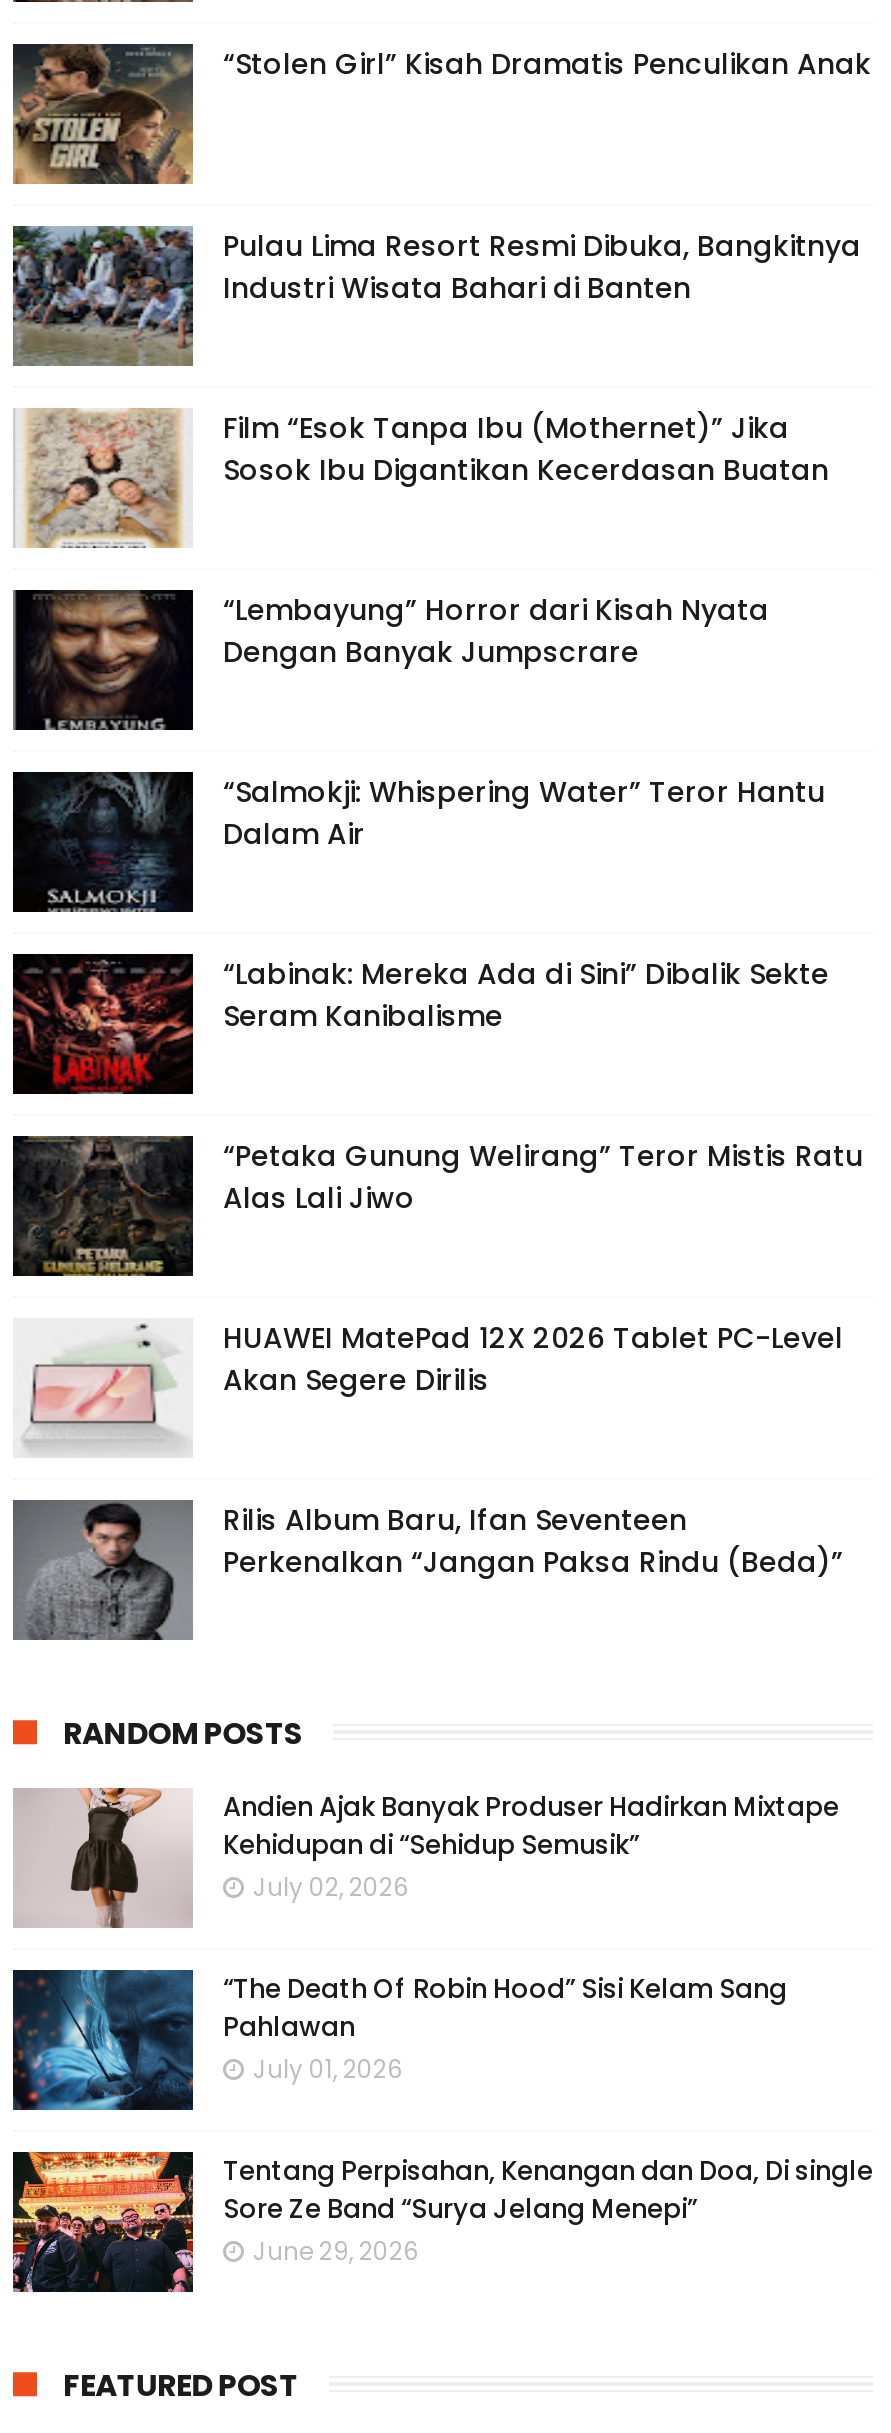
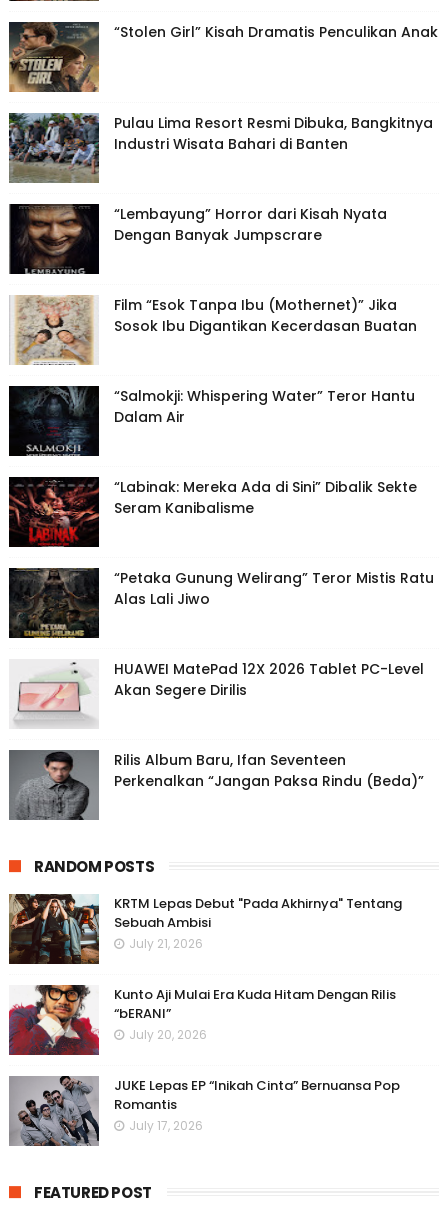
moved [15,408,829,548] -> [10,295,417,365]: [image] | Film “Esok Tanpa Ibu (Mothernet)” Jika | Sosok Ibu Digantikan Kecerdasan Buatan
moved [19,588,769,734] -> [12,203,387,276]: [image] | “Lembayung” Horror dari Kisah Nyata | Dengan Banyak Jumpscrare
[15,1786,839,1930] [image] | Andien Ajak Banyak Produser Hadirkan Mixtape | Kehidupan di “Sehidup Semusik” | July 02, 2026 -> [9,893,402,965] [image] | KRTM Lepas Debut "Pada Akhirnya" Tentang | Sebuah Ambisi | July 21, 2026
[11,1968,787,2112] [image] | “The Death Of Robin Hood” Sisi Kelam Sang | Pahlawan | July 01, 2026 -> [8,984,396,1056] [image] | Kunto Aji Mulai Era Kuda Hitam Dengan Rilis | “bERANI” | July 20, 2026
[11,2150,873,2294] [image] | Tentang Perpisahan, Kenangan dan Doa, Di single | Sore Ze Band “Surya Jelang Menepi” | June 29, 2026 -> [9,1075,400,1147] [image] | JUKE Lepas EP “Inikah Cinta” Bernuansa Pop | Romantis | July 17, 2026

